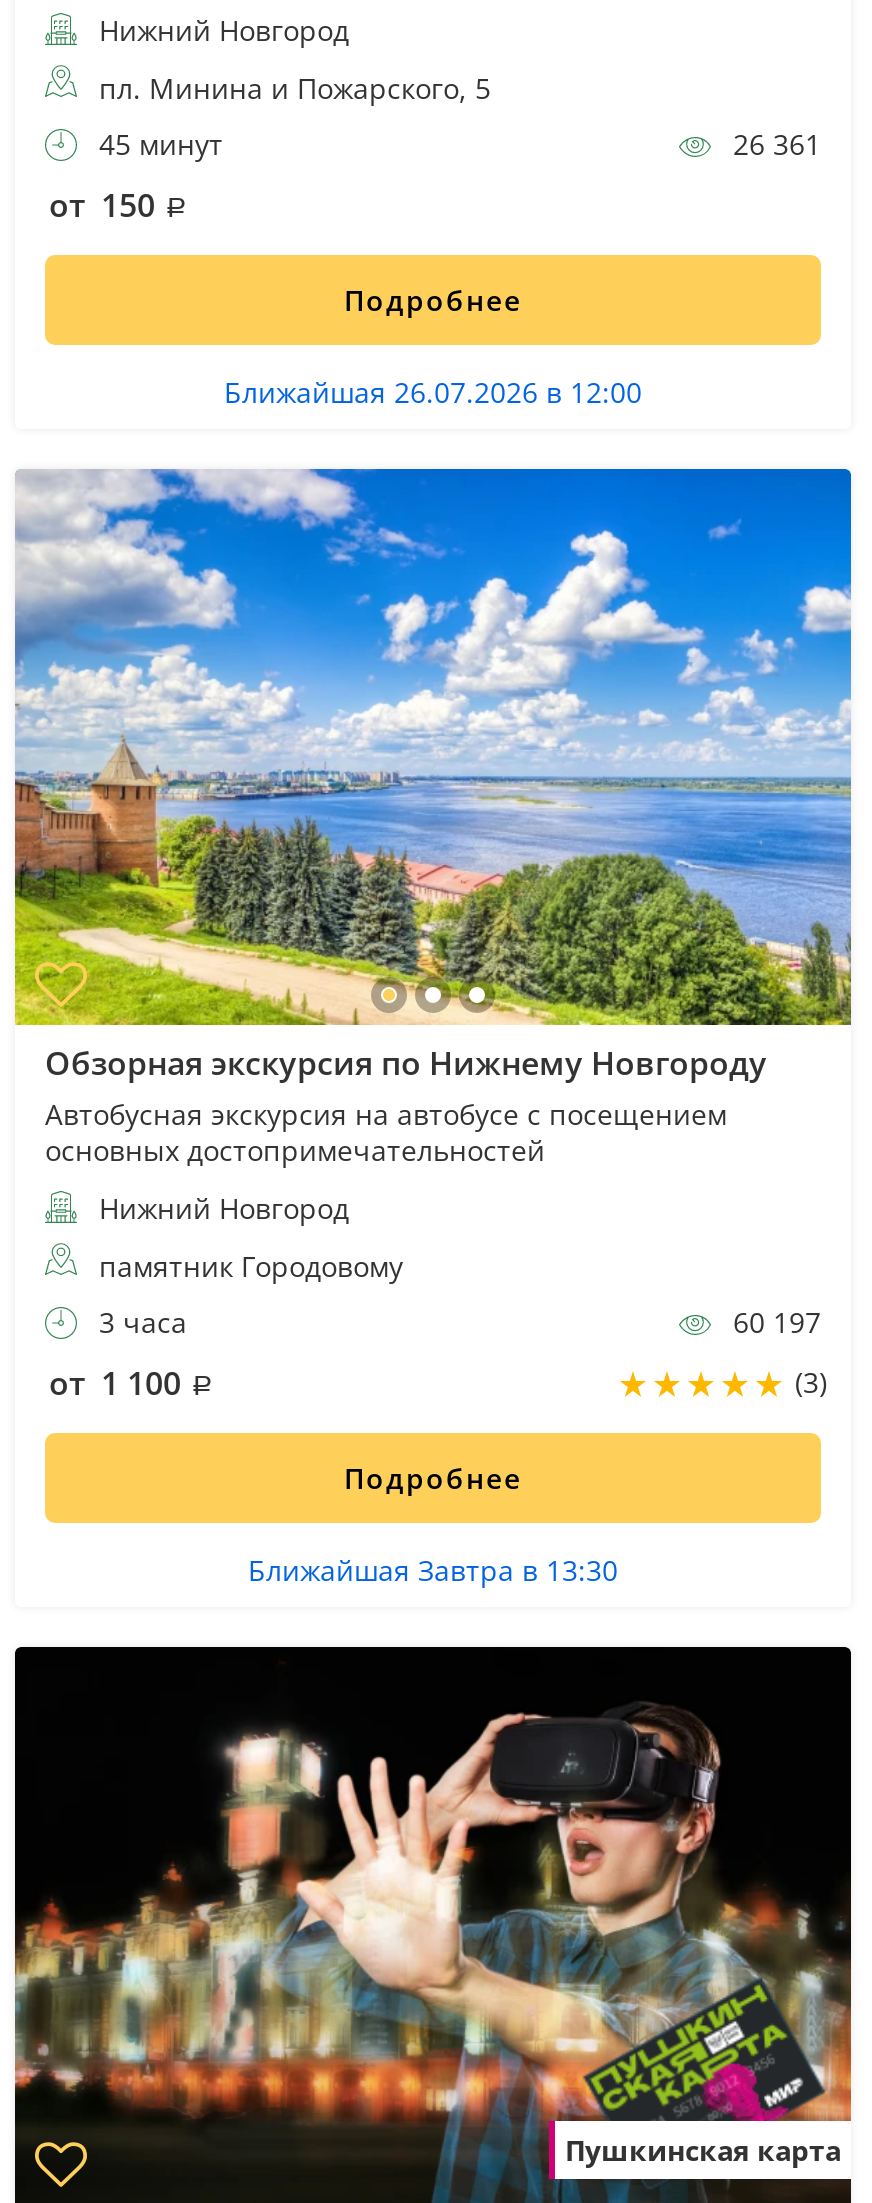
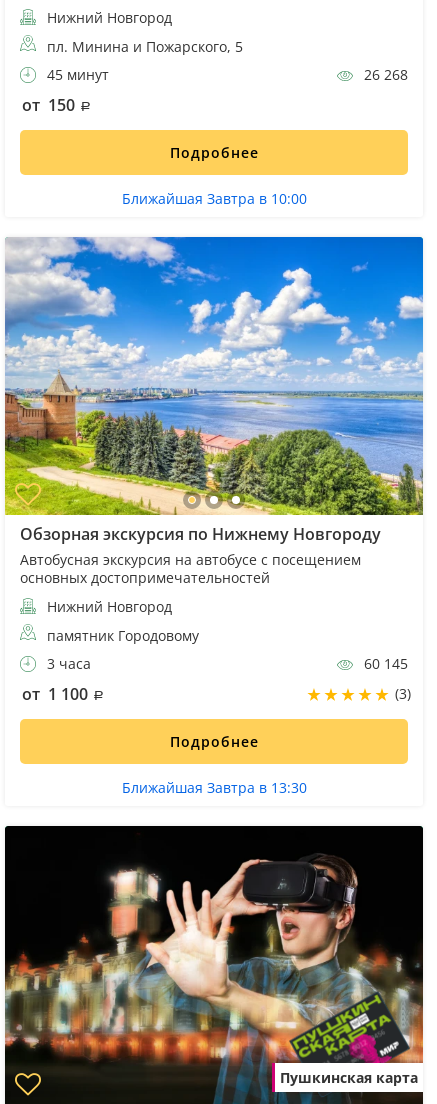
[725,124,821,162] 26 361 -> [360,65,408,84] 26 268
[224,372,642,410] Ближайшая 26.07.2026 в 12:00 -> [121,189,306,208] Ближайшая Завтра в 10:00
[725,1303,821,1341] 60 197 -> [360,654,408,673] 60 145

